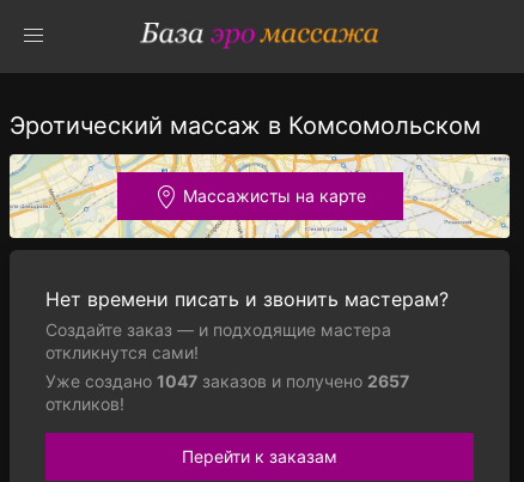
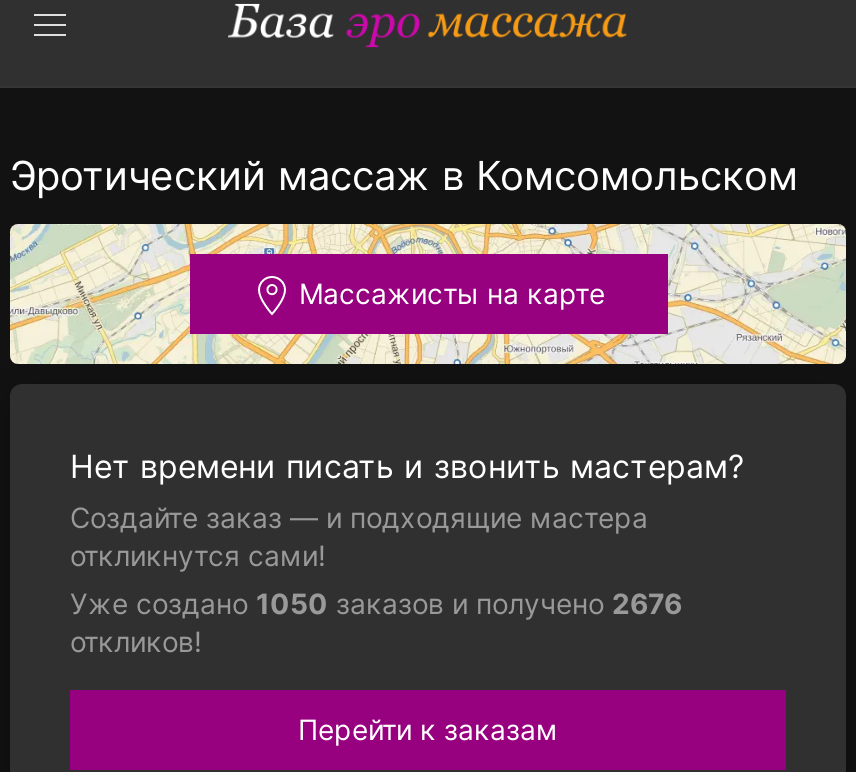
[45,371,409,391] Уже создано 1047 заказов и получено 2657 -> [70,586,682,620] Уже создано 1050 заказов и получено 2676

